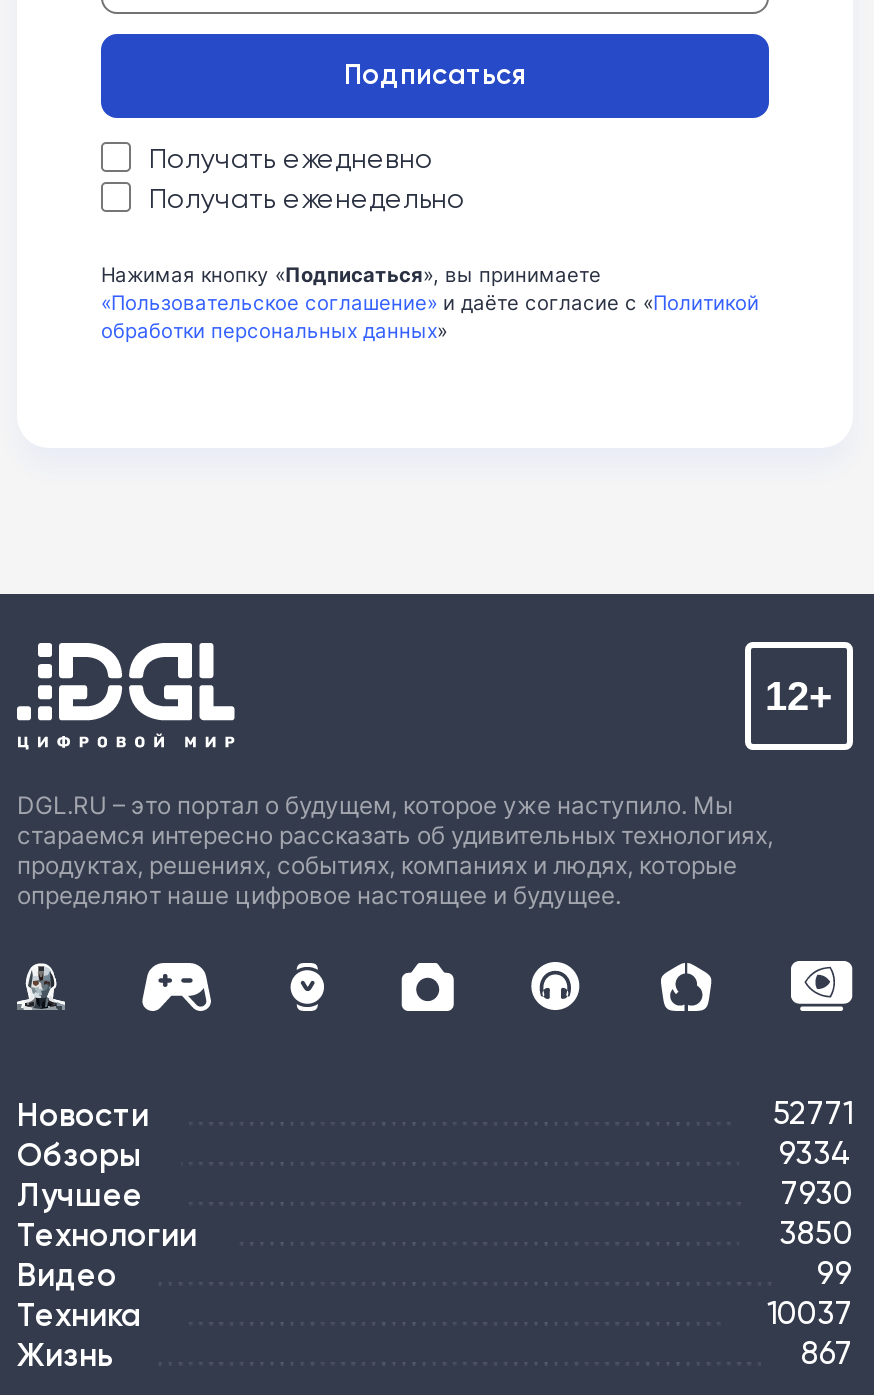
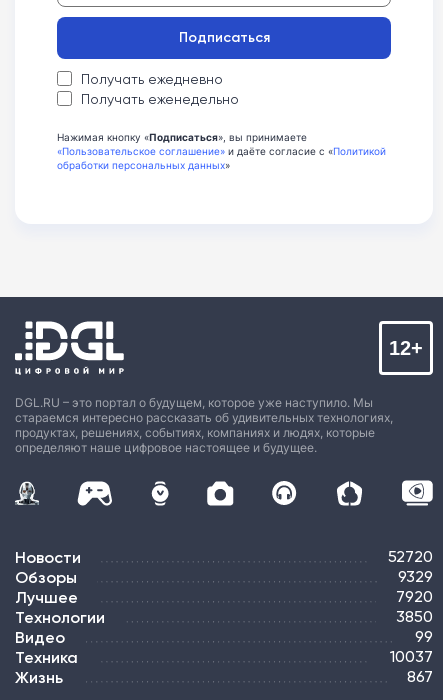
[773,1094,853,1132] 52771 -> [388,547,433,566] 52720
[779,1134,853,1172] 9334 -> [398,567,433,586] 9329
[781,1174,853,1212] 7930 -> [396,587,433,606] 7920

